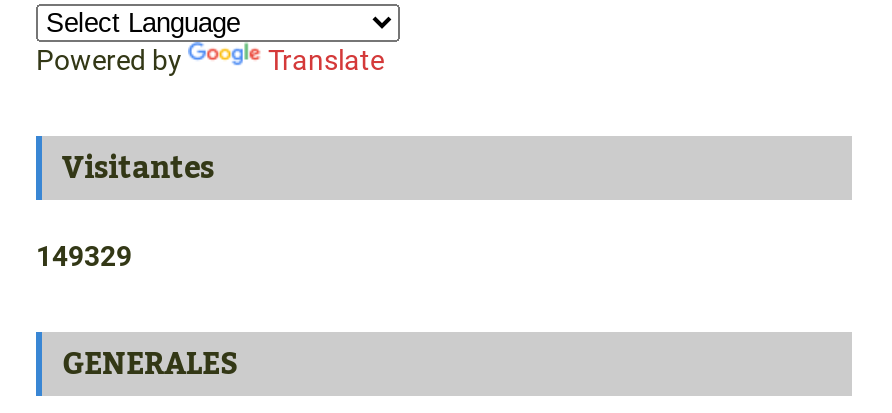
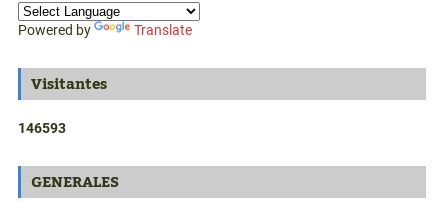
[36,241,132,273] 1 49329 -> [18,120,66,136] 1 46593

